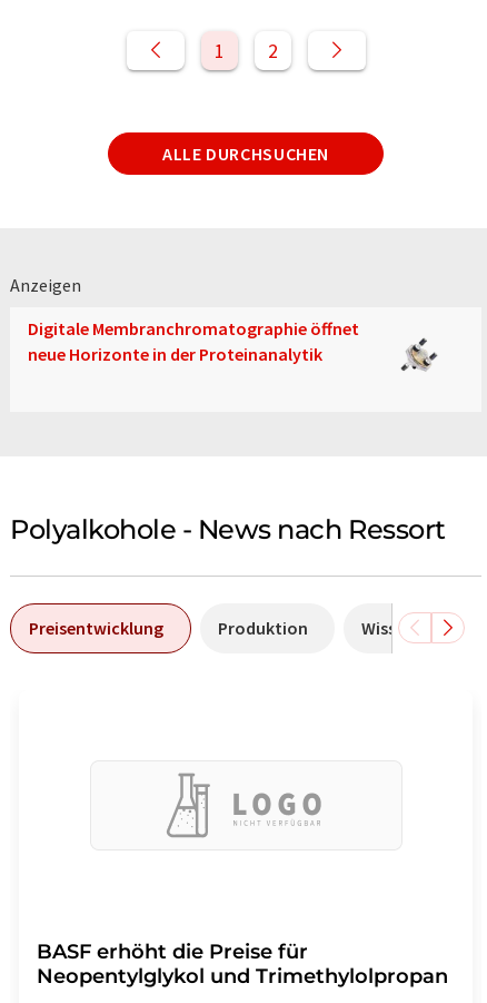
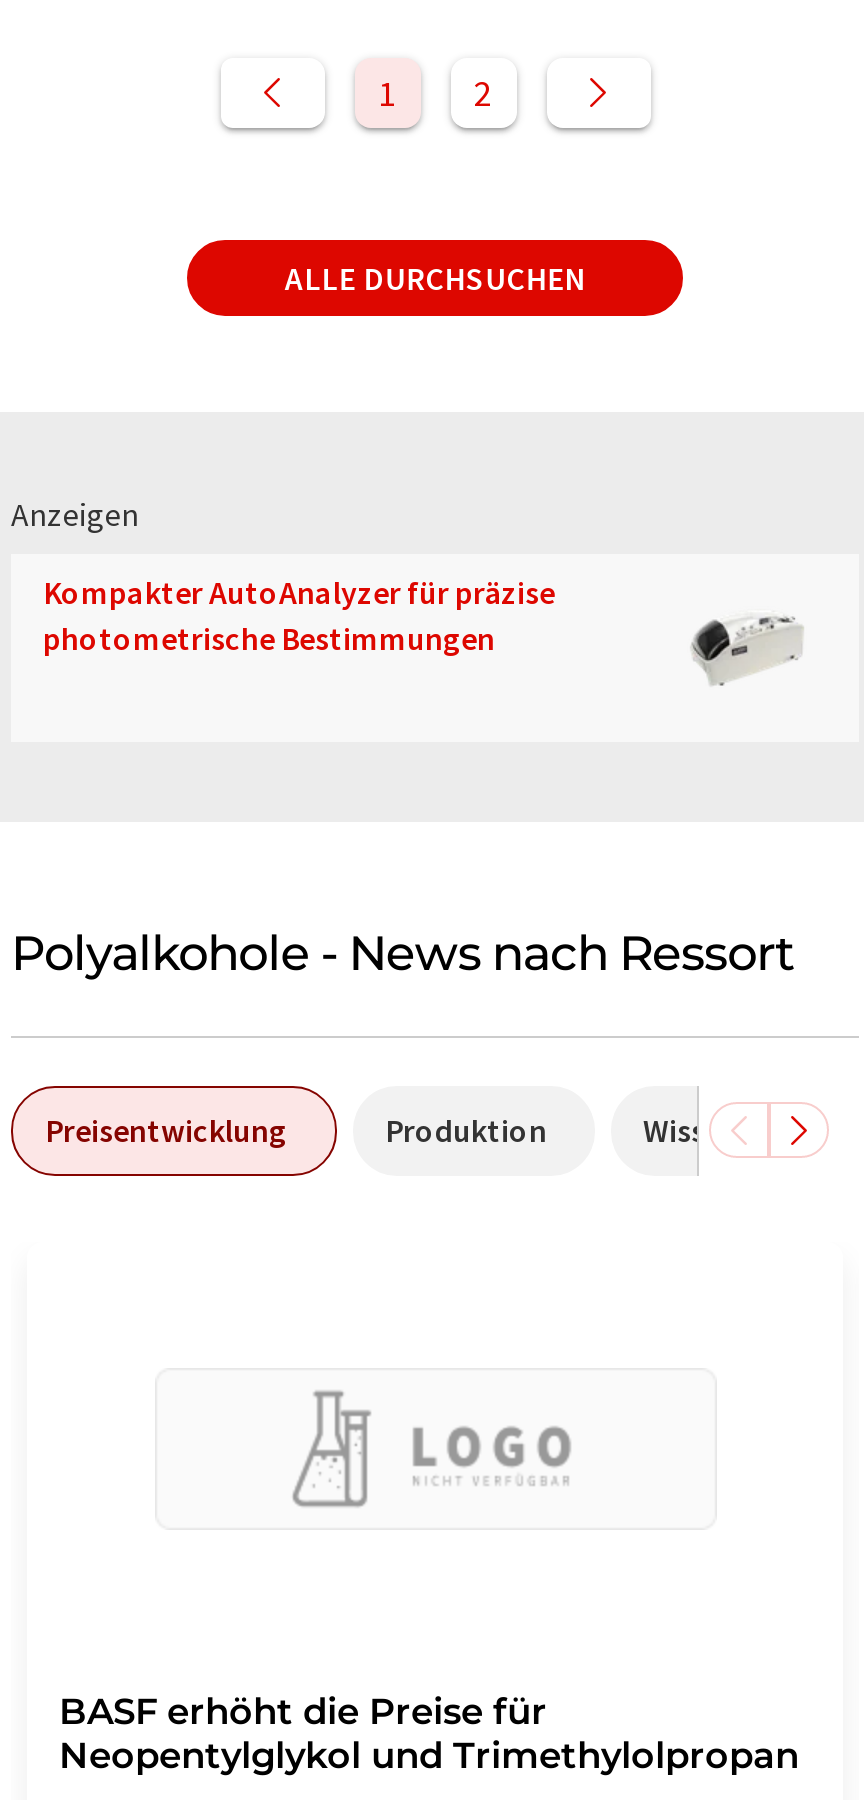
[28,317,359,365] Digitale Membranchromatographie öffnet | neue Horizonte in der Proteinanalytik -> [43,571,555,657] Kompakter AutoAnalyzer für präzise | photometrische Bestimmungen
[389,337,449,380] [image] -> [691,612,803,686] [image]

